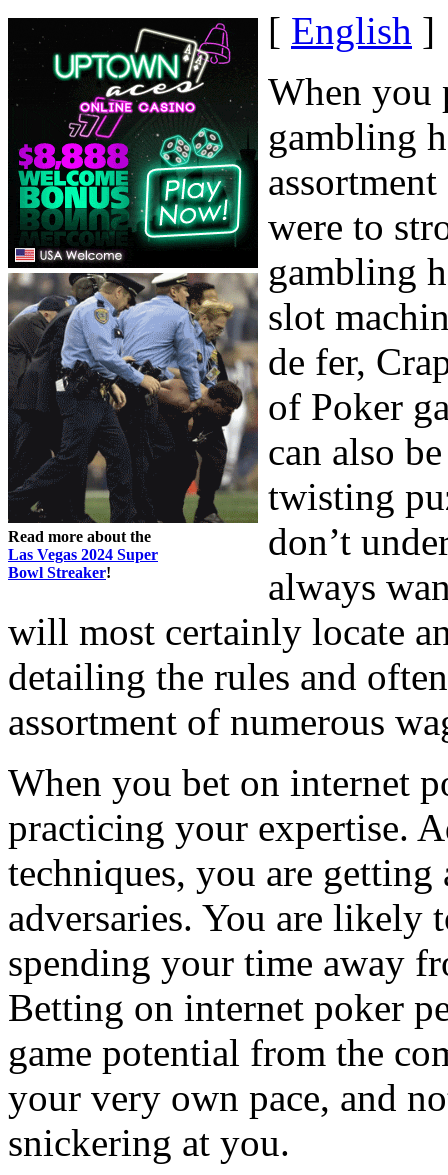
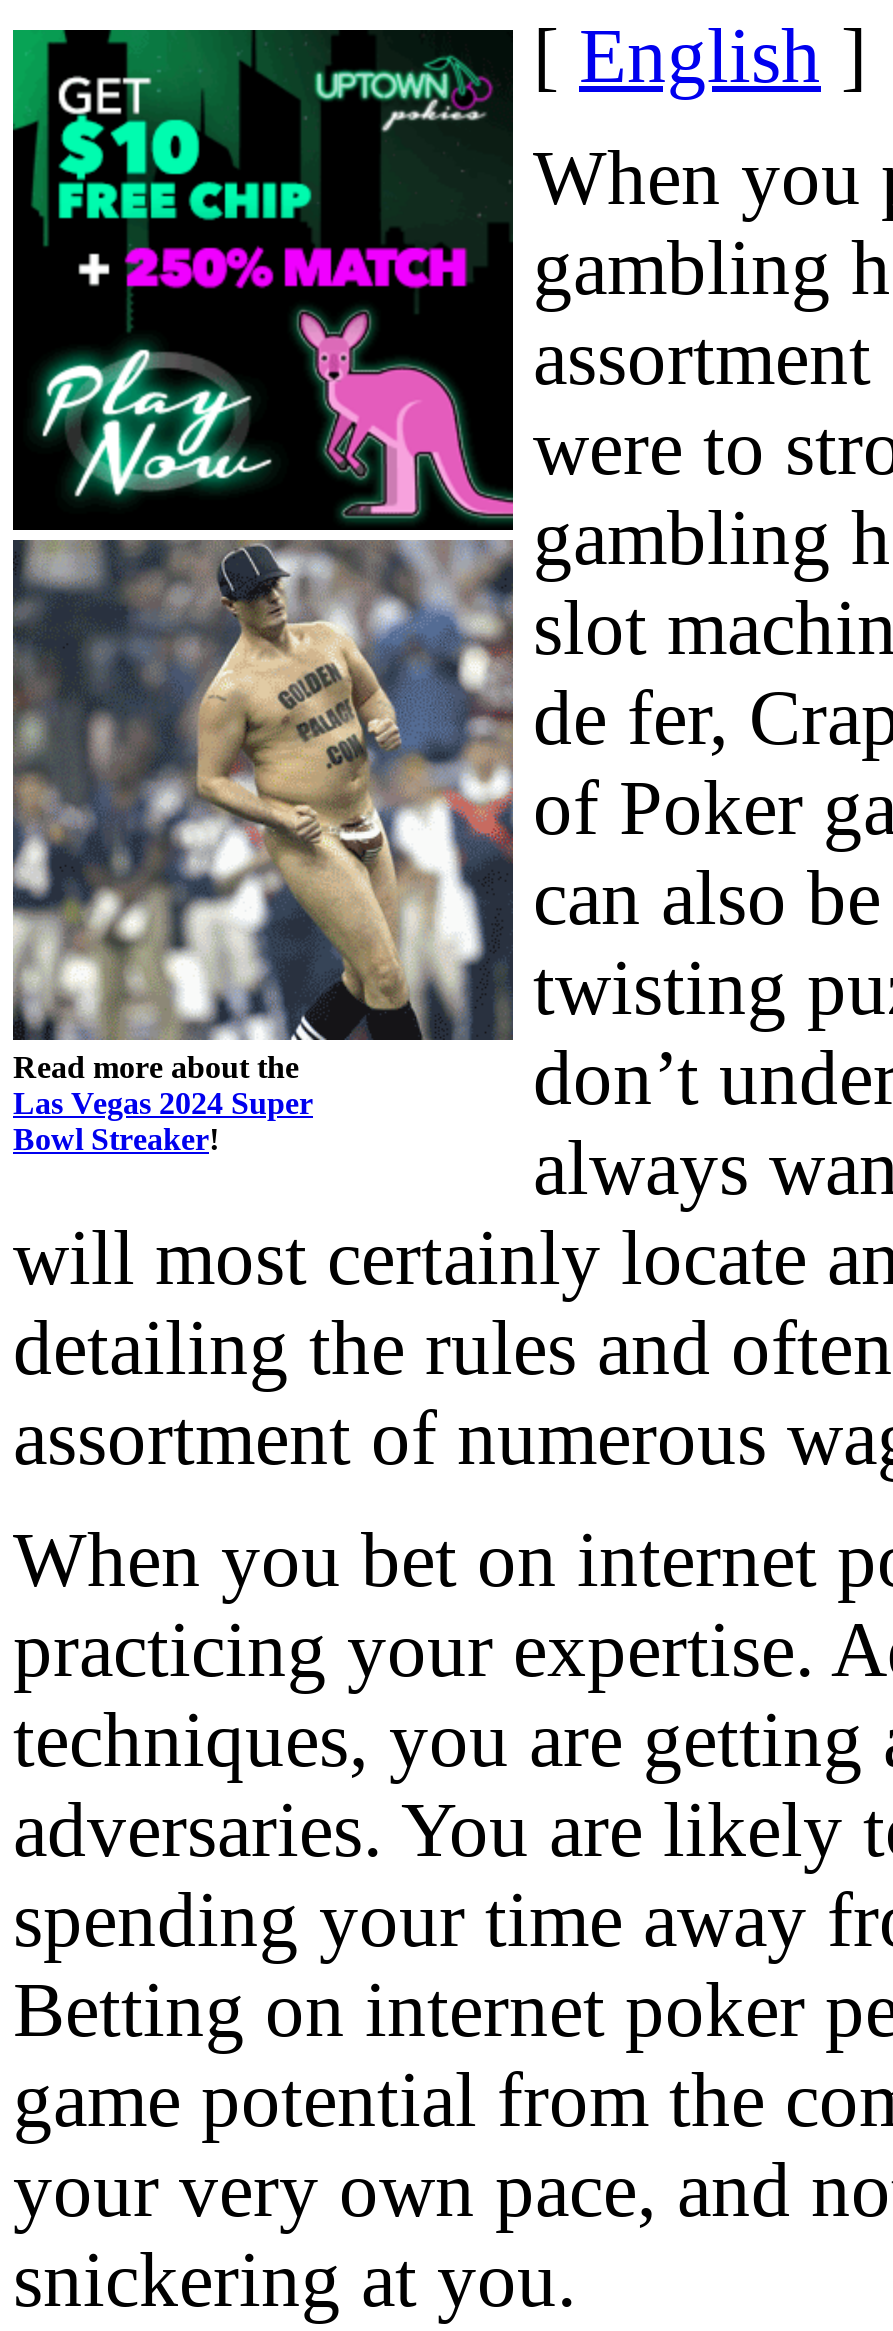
[7,17,259,264] [image] -> [11,28,515,522] [image]
[7,273,258,524] [image] -> [13,538,513,1042] [image]

